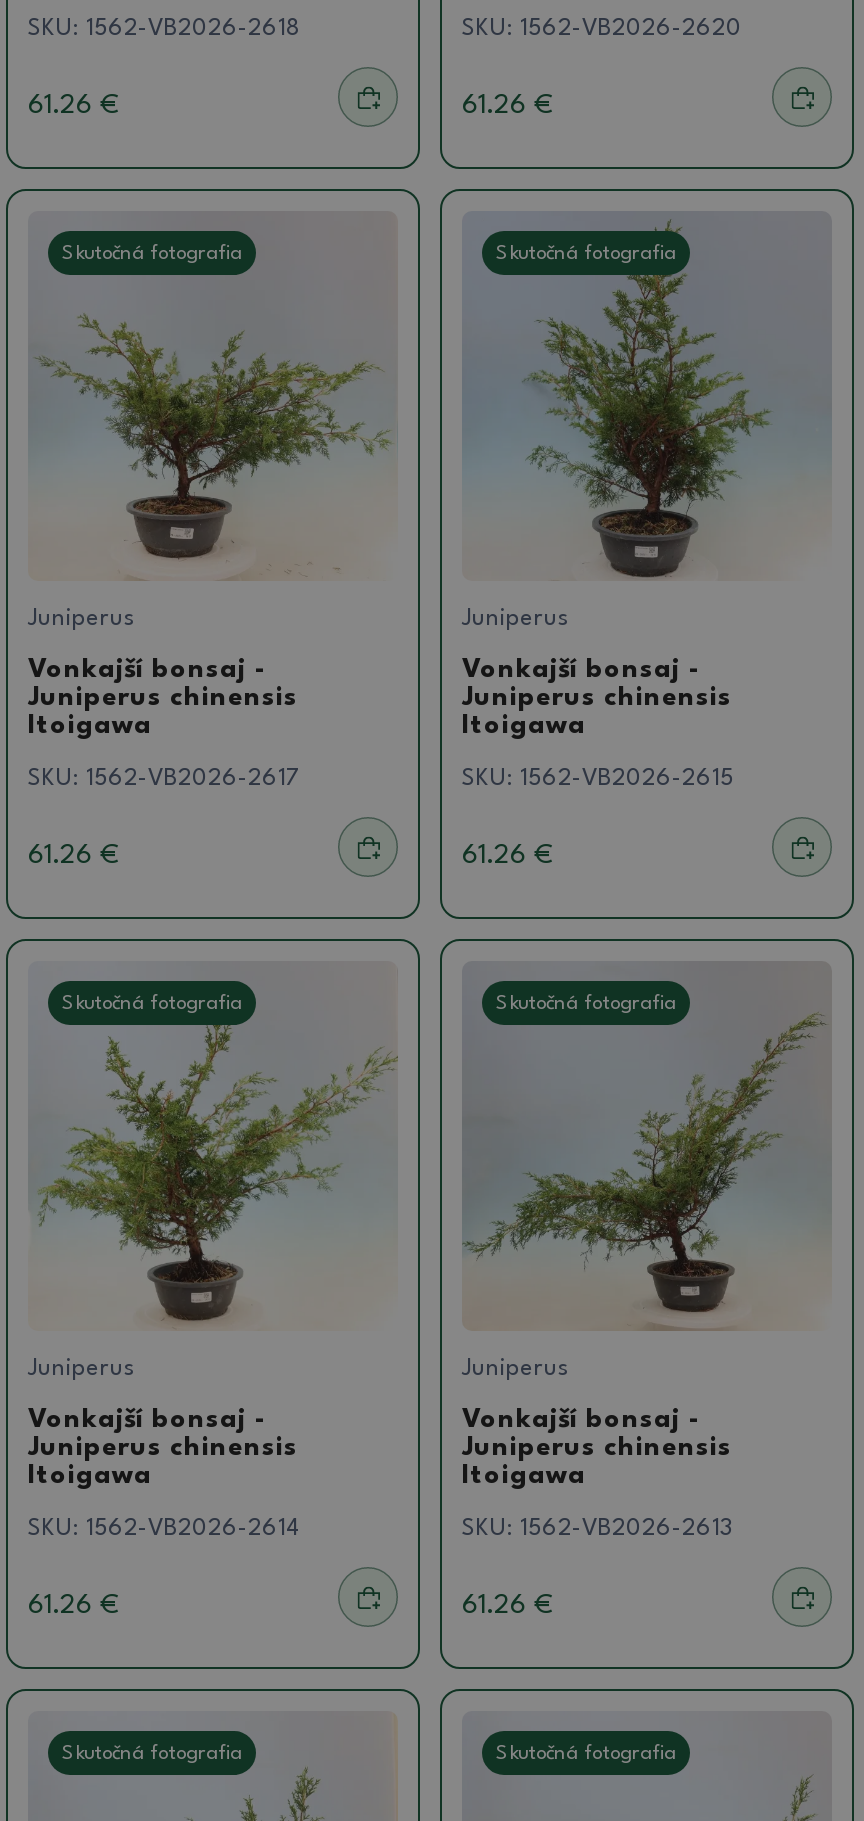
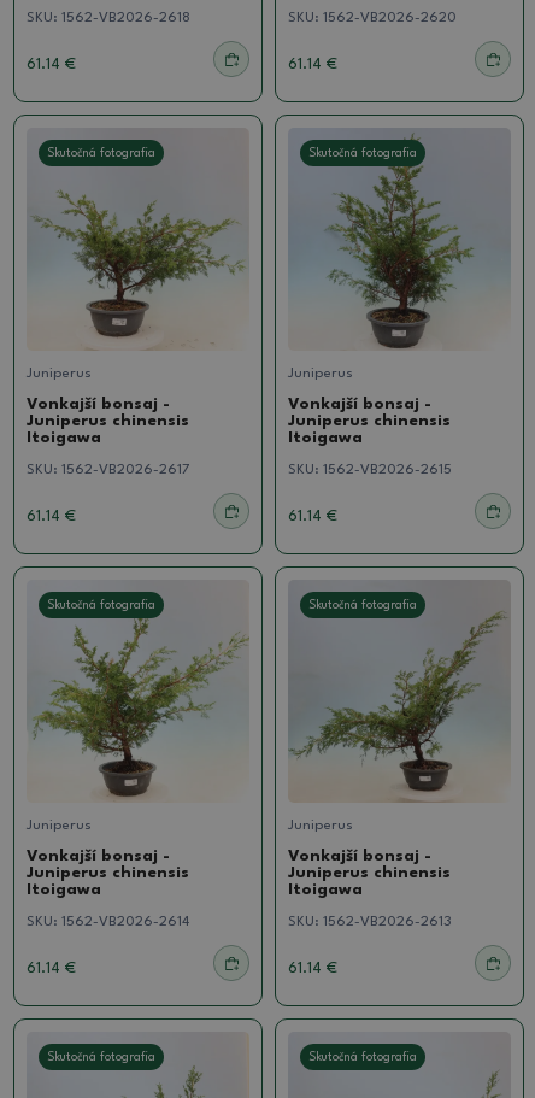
[28,94,118,120] 61.26 € -> [27,57,76,73] 61.14 €
[462,94,552,120] 61.26 € -> [288,57,337,73] 61.14 €
[28,844,118,870] 61.26 € -> [27,509,76,525] 61.14 €
[462,844,552,870] 61.26 € -> [288,509,337,525] 61.14 €
[28,1594,118,1620] 61.26 € -> [27,961,76,977] 61.14 €
[462,1594,552,1620] 61.26 € -> [288,961,337,977] 61.14 €

